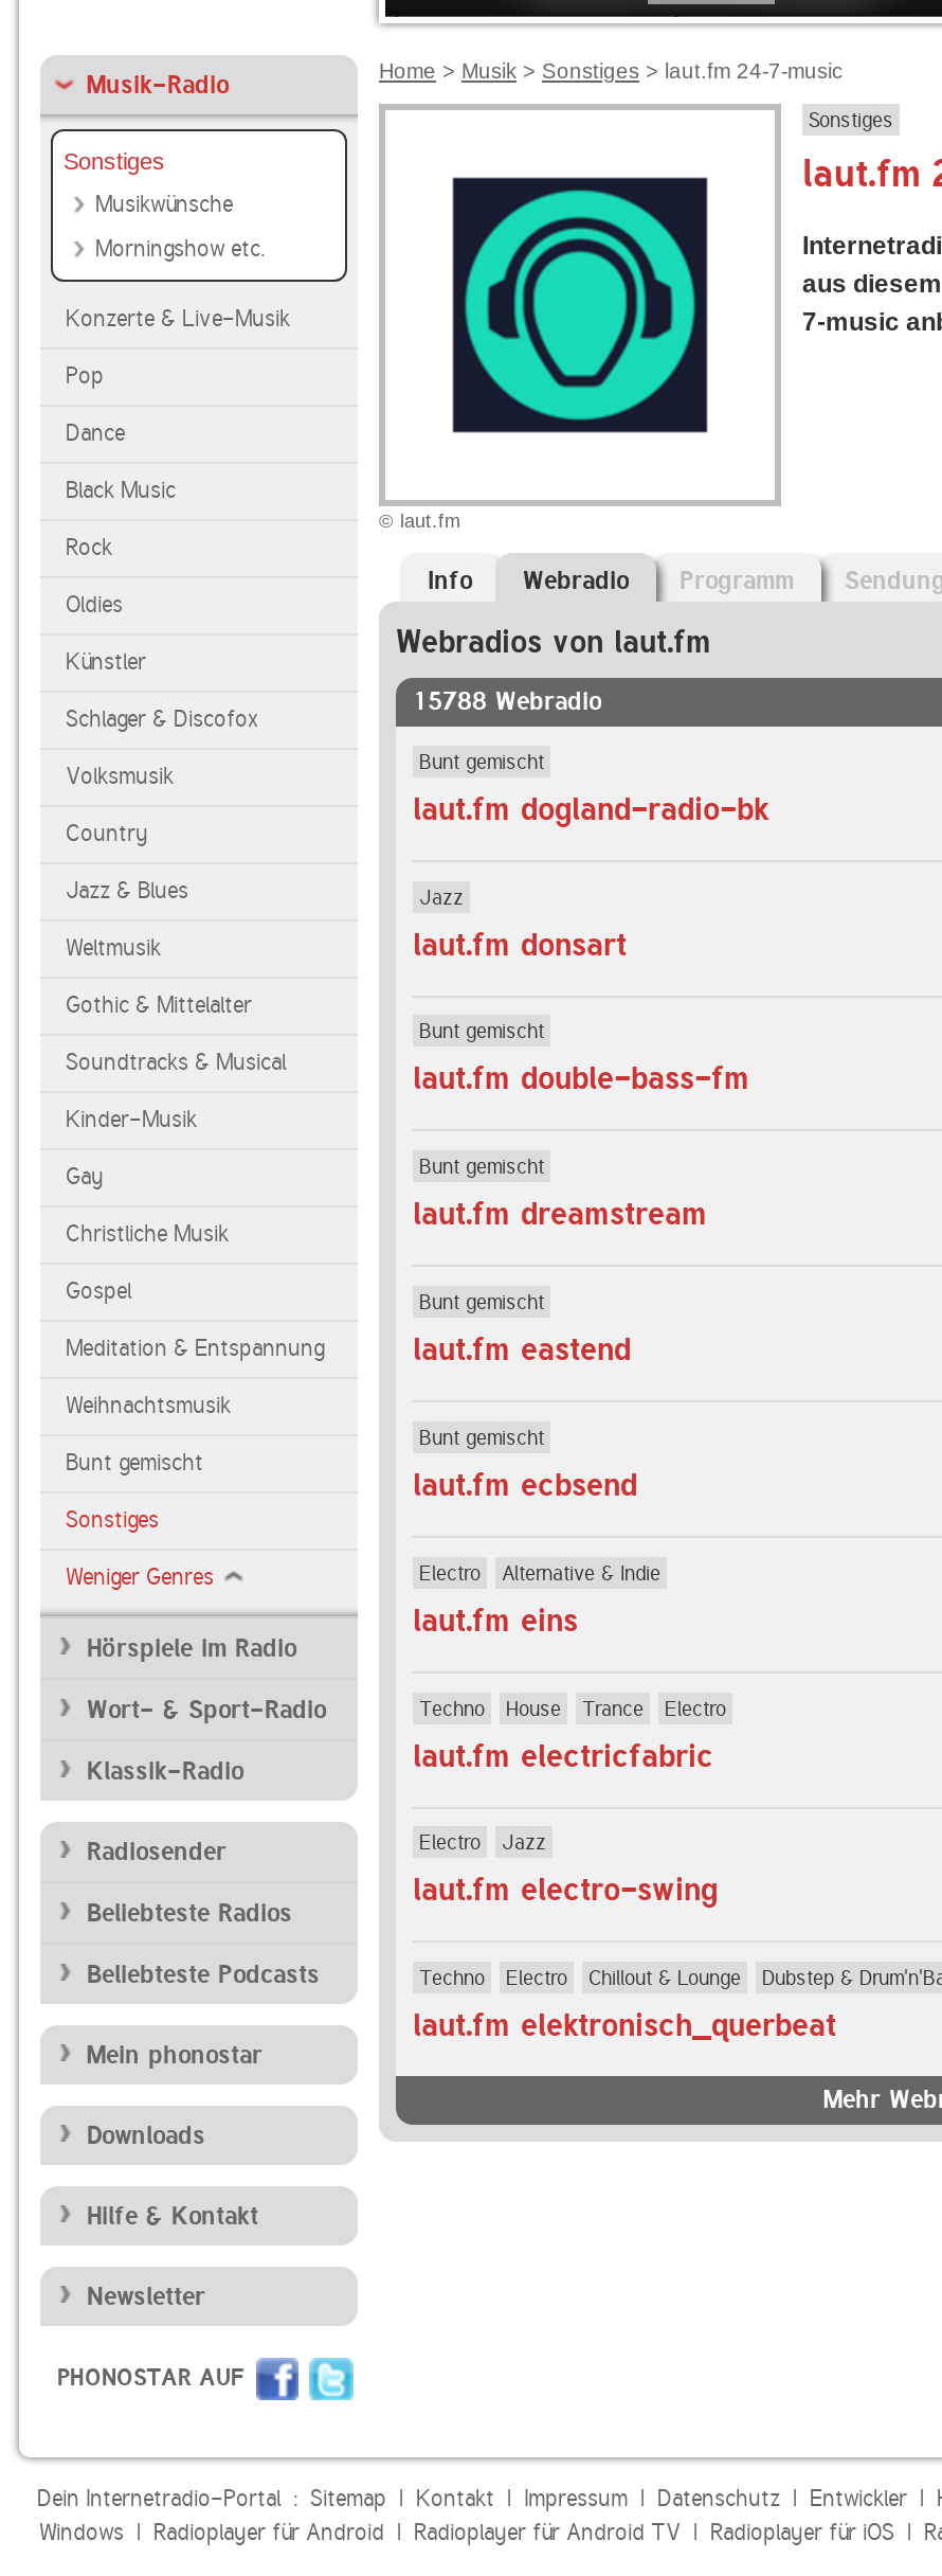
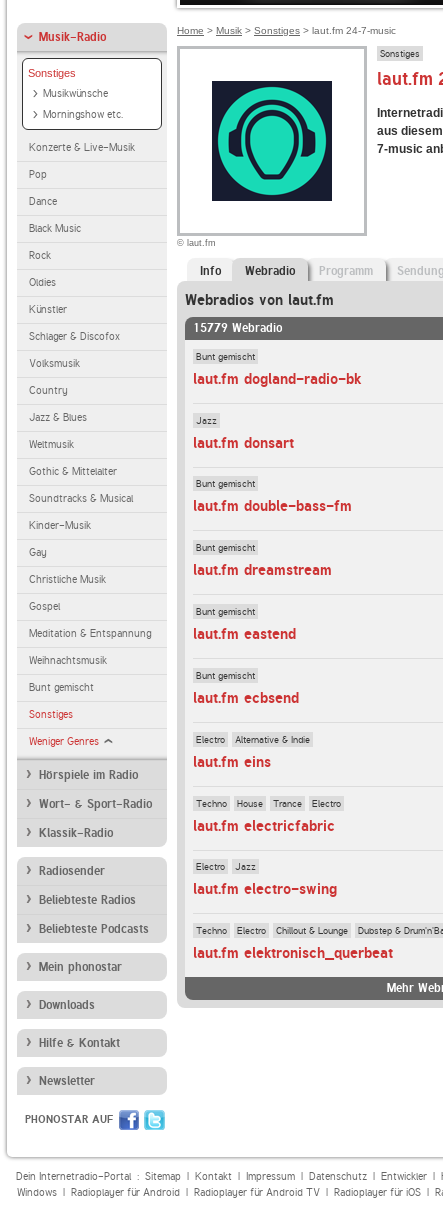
[413,686,601,716] 15788 Webradio -> [193,321,282,335] 15779 Webradio

